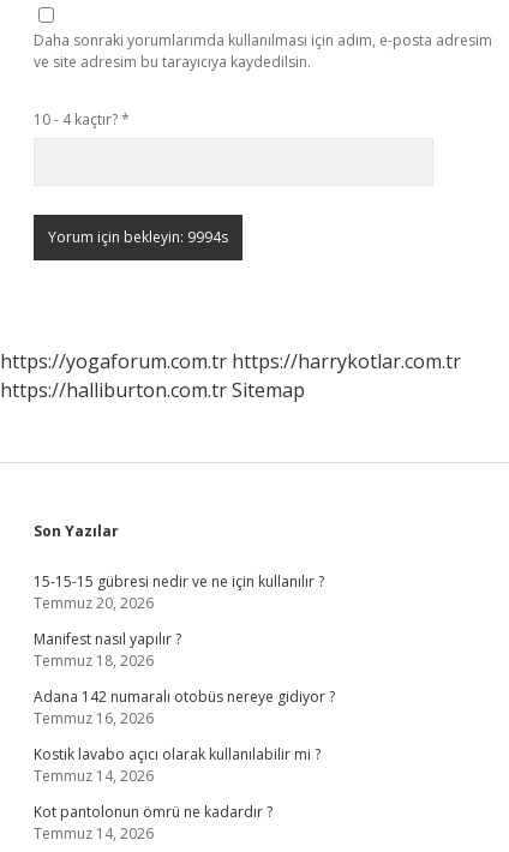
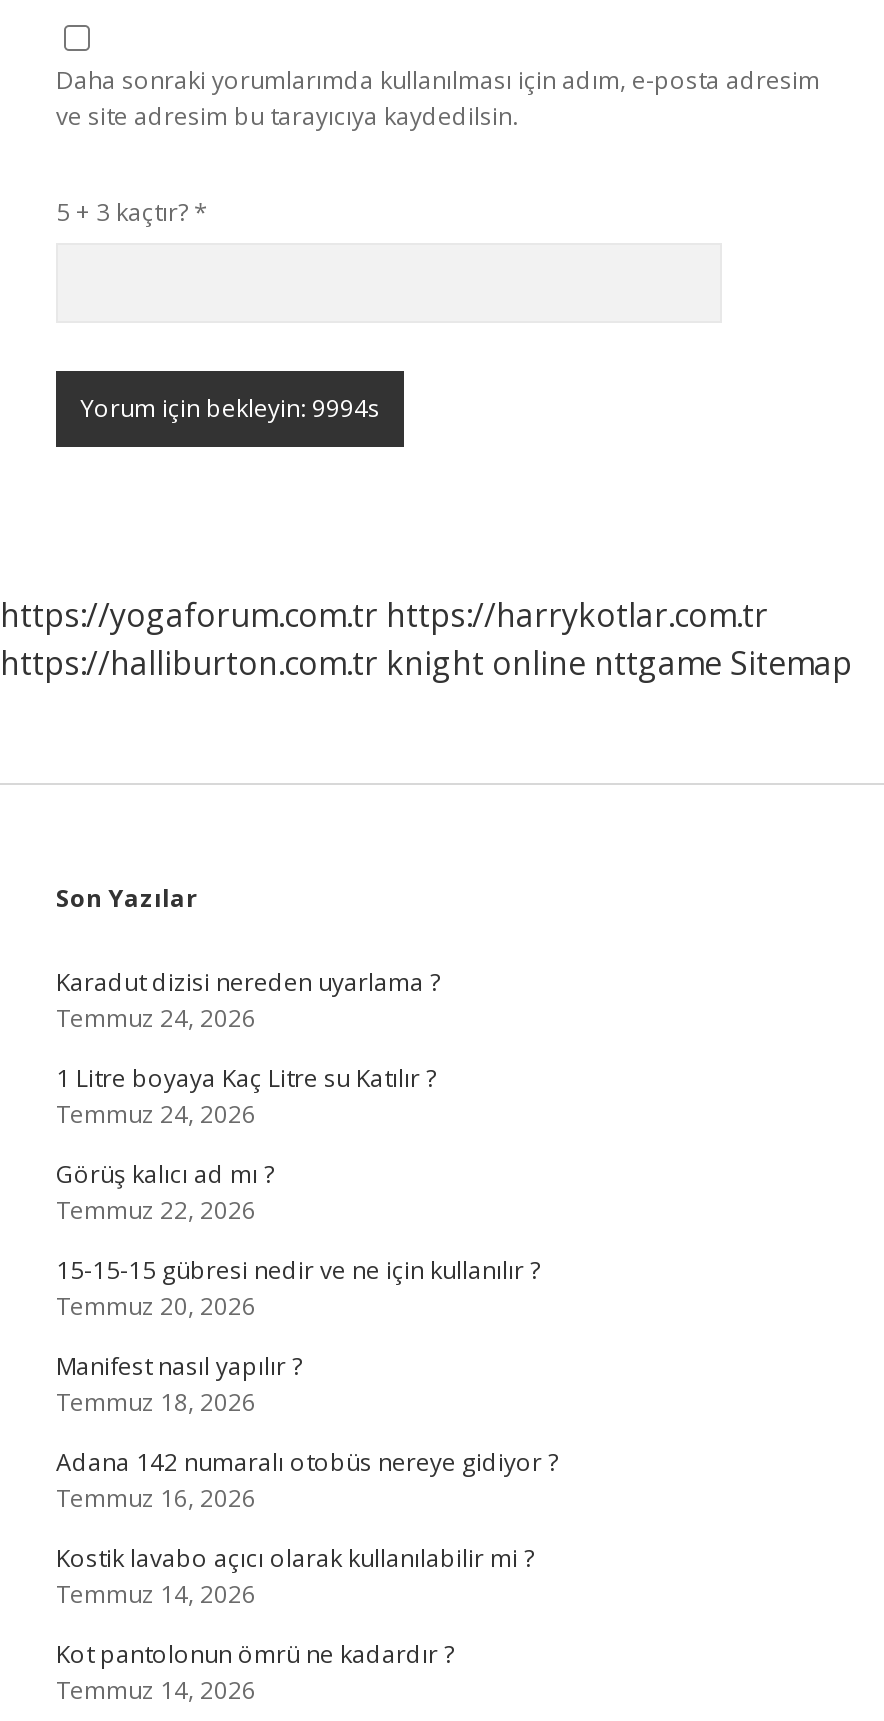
[34,109,130,130] 10 - 4 kaçtır? * -> [56,195,208,229] 5 + 3 kaçtır? *
[0,377,305,403] https://halliburton.com.tr Sitemap -> [0,641,852,685] https://halliburton.com.tr knight online nttgame Sitemap
none -> [56,965,440,1227] Karadut dizisi nereden uyarlama ? | Temmuz 24, 2026 | 1 Litre boyaya Kaç Litre su Katılır ? | Temmuz 24, 2026 | Görüş kalıcı ad mı ? | Temmuz 22, 2026

